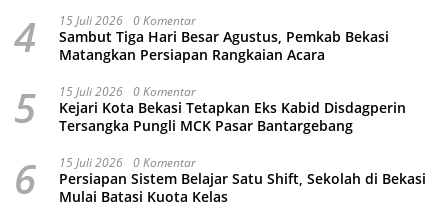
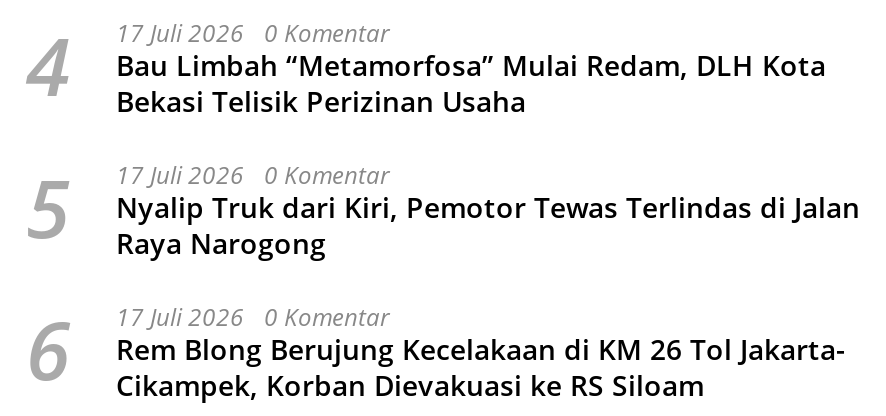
[59,12,389,64] 15 Juli 2026 0 Komentar | Sambut Tiga Hari Besar Agustus, Pemkab Bekasi | Matangkan Persiapan Rangkaian Acara -> [116,16,826,120] 17 Juli 2026 0 Komentar | Bau Limbah “Metamorfosa” Mulai Redam, DLH Kota | Bekasi Telisik Perizinan Usaha
[59,83,406,135] 15 Juli 2026 0 Komentar | Kejari Kota Bekasi Tetapkan Eks Kabid Disdagperin | Tersangka Pungli MCK Pasar Bantargebang -> [116,158,860,262] 17 Juli 2026 0 Komentar | Nyalip Truk dari Kiri, Pemotor Tewas Terlindas di Jalan | Raya Narogong
[59,154,426,206] 15 Juli 2026 0 Komentar | Persiapan Sistem Belajar Satu Shift, Sekolah di Bekasi | Mulai Batasi Kuota Kelas -> [116,300,846,404] 17 Juli 2026 0 Komentar | Rem Blong Berujung Kecelakaan di KM 26 Tol Jakarta- | Cikampek, Korban Dievakuasi ke RS Siloam

